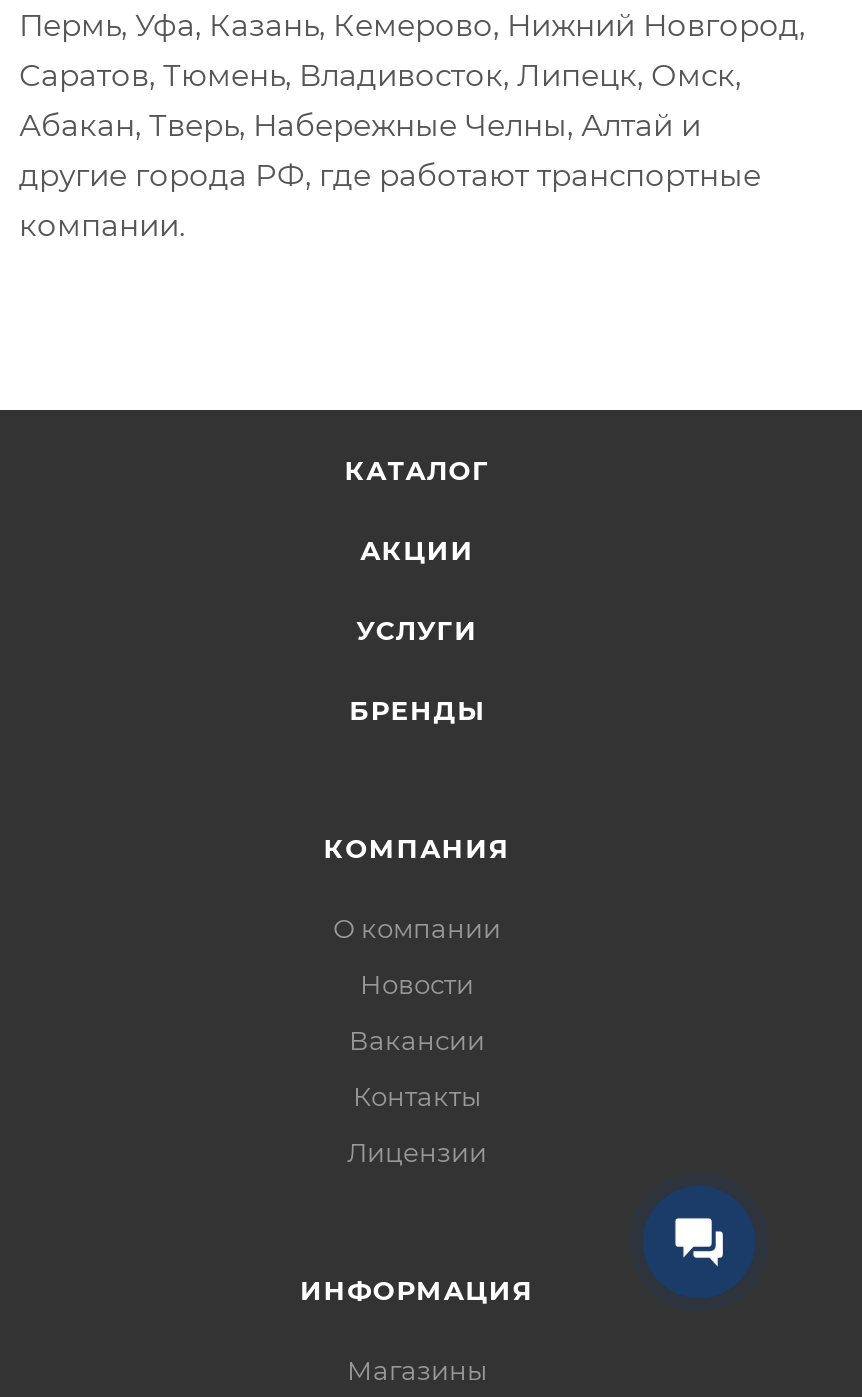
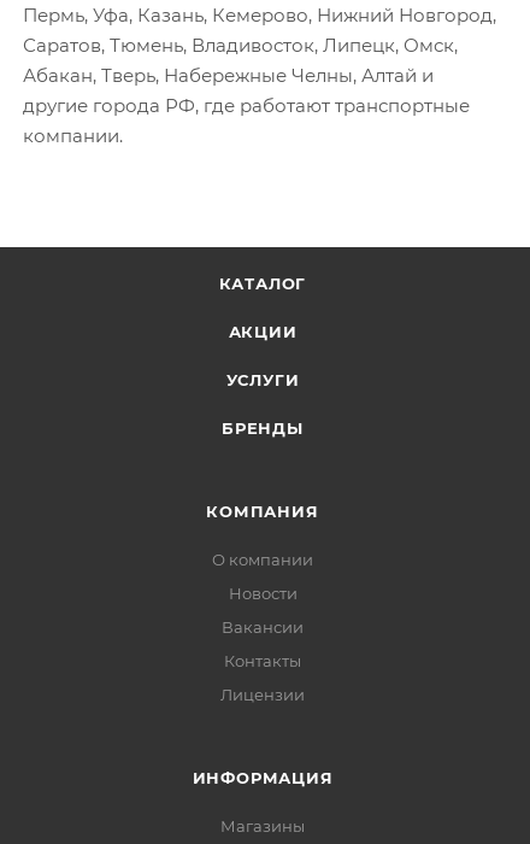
[643,1186,755,1298] [image] -> none

